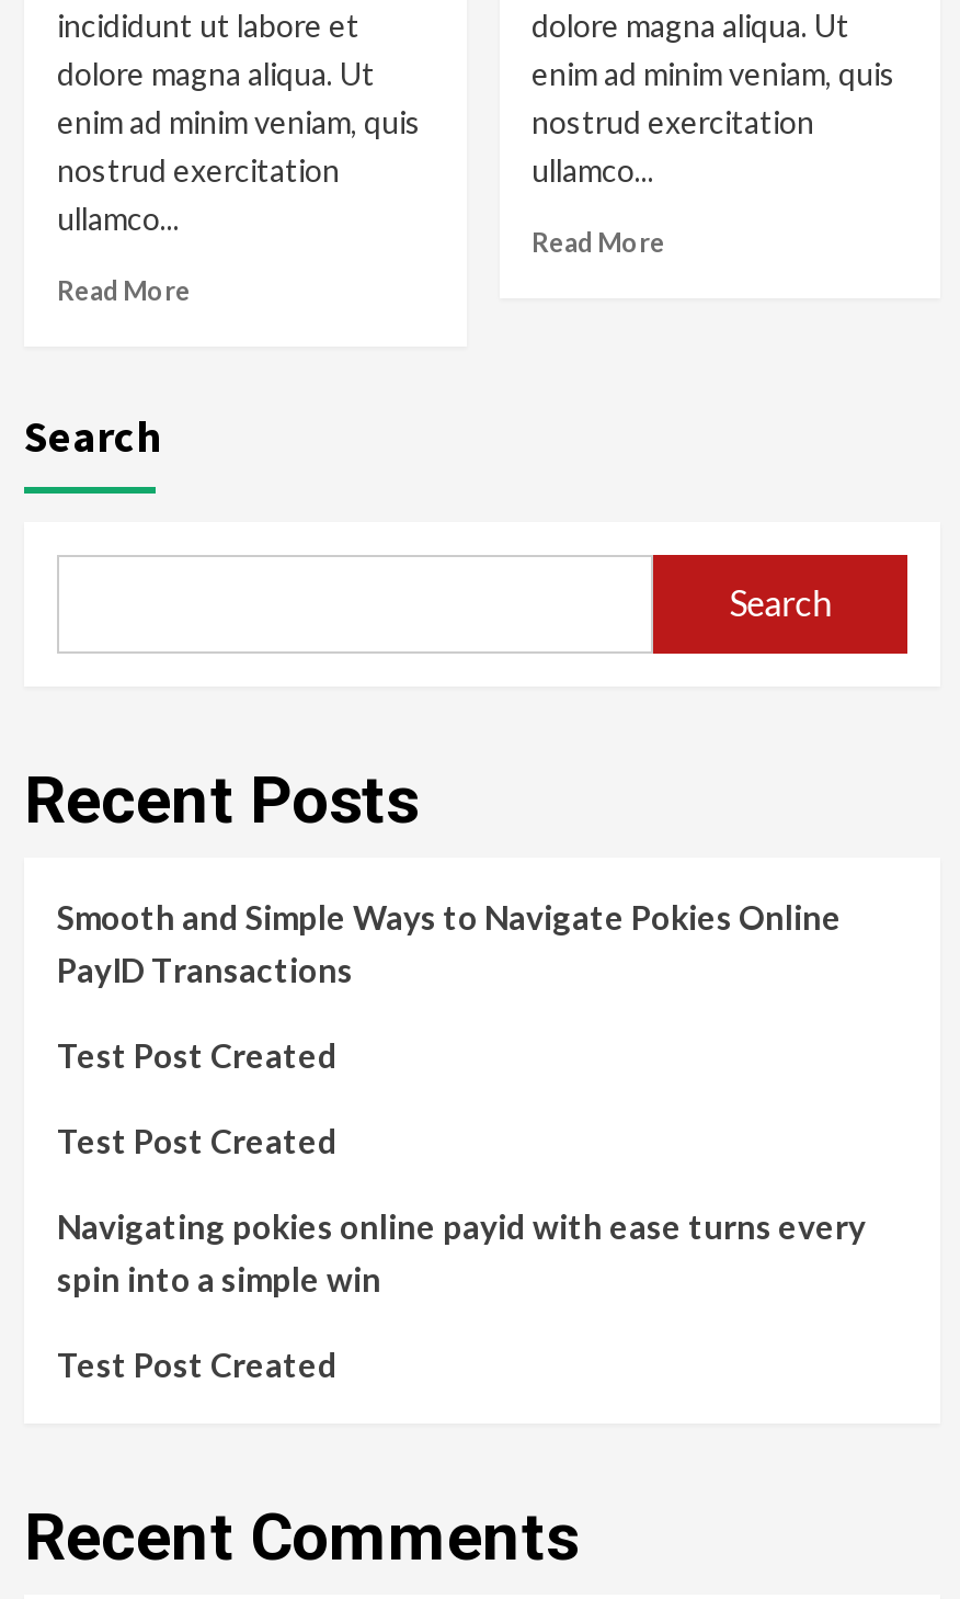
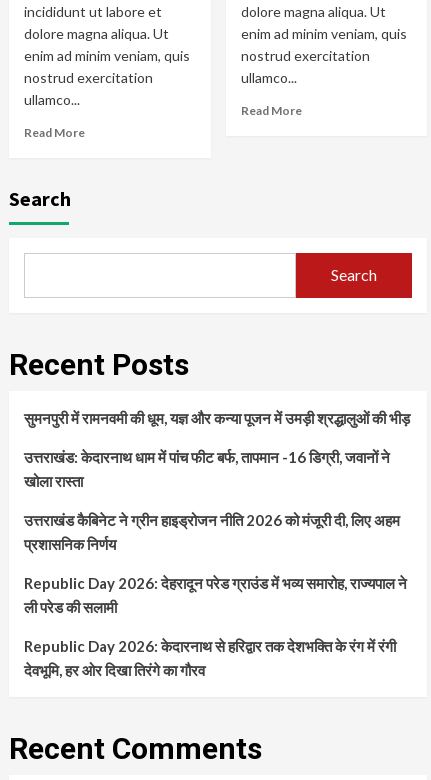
[57,896,842,989] Smooth and Simple Ways to Navigate Pokies Online | PayID Transactions -> [24,409,410,427] सुमनपुरी में रामनवमी की धूम, यज्ञ और कन्या पूजन में उमड़ी श्रद्धालुओं की भीड़
[57,1035,338,1074] Test Post Created -> [24,448,390,490] उत्तराखंड: केदारनाथ धाम में पांच फीट बर्फ, तापमान -16 डिग्री, जवानों ने | खोला रास्ता
[57,1120,338,1160] Test Post Created -> [24,511,400,553] उत्तराखंड कैबिनेट ने ग्रीन हाइड्रोजन नीति 2026 को मंजूरी दी, लिए अहम | प्रशासनिक निर्णय
[57,1206,866,1298] Navigating pokies online payid with ease turns every | spin into a simple win -> [24,574,407,616] Republic Day 2026: देहरादून परेड ग्राउंड में भव्य समारोह, राज्यपाल ने | ली परेड की सलामी
[57,1344,338,1383] Test Post Created -> [24,637,396,679] Republic Day 2026: केदारनाथ से हरिद्वार तक देशभक्ति के रंग में रंगी | देवभूमि, हर ओर दिखा तिरंगे का गौरव

